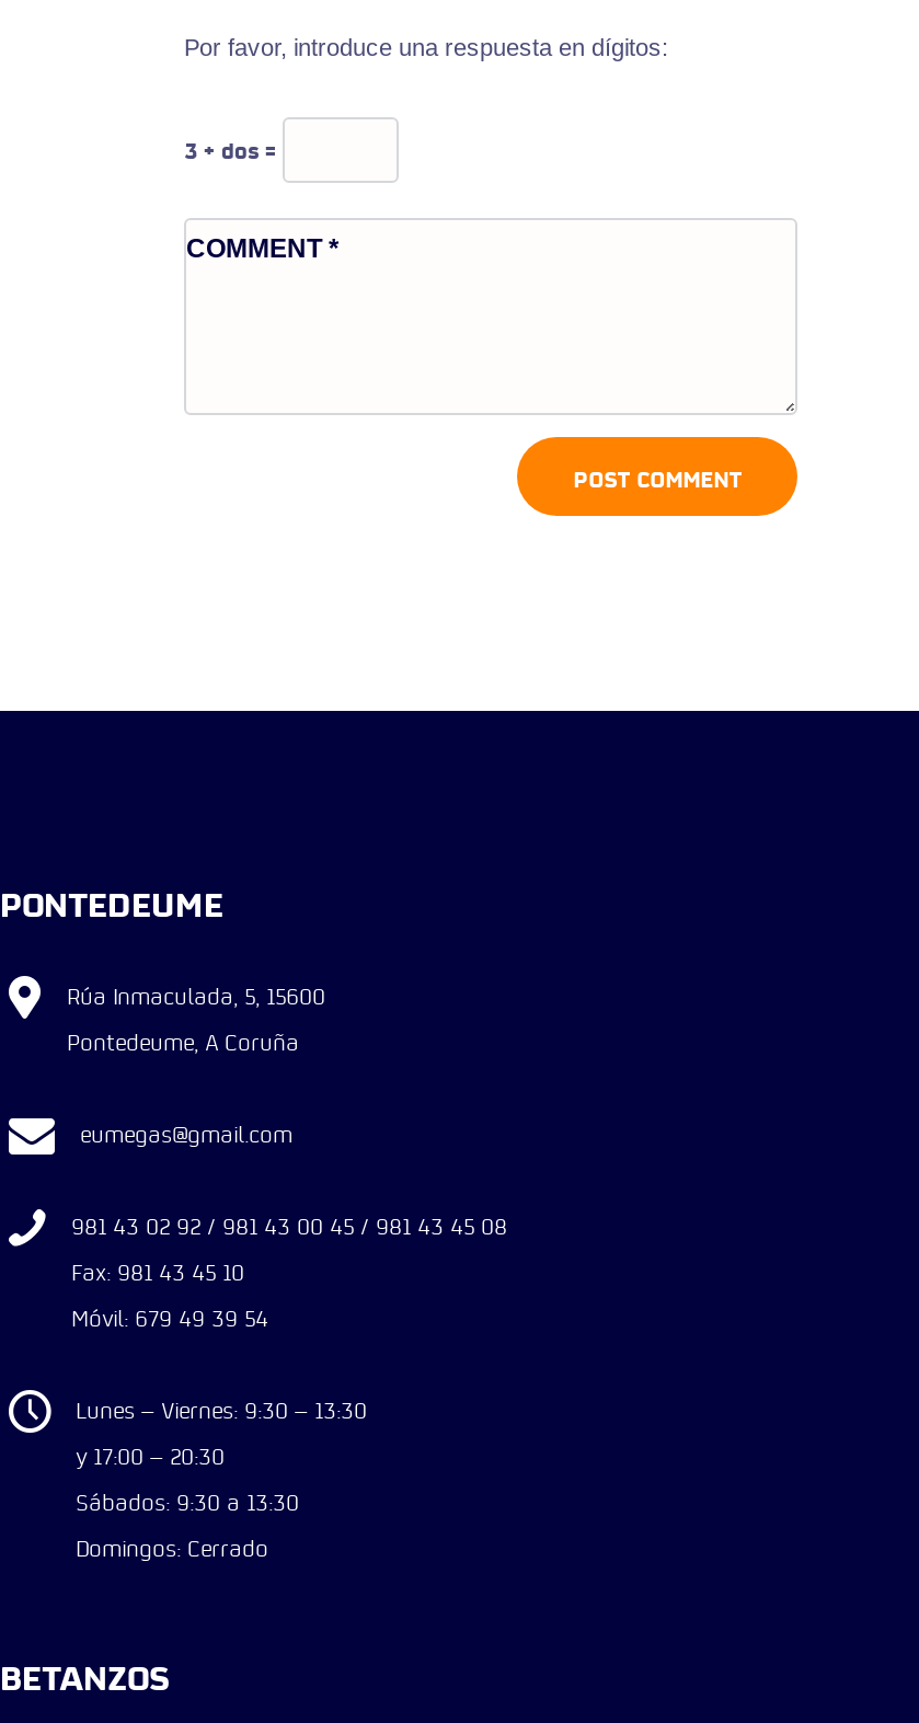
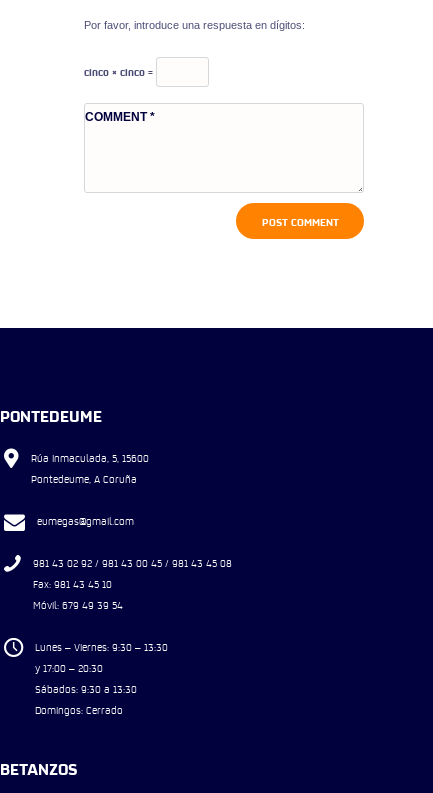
[184,130,283,165] 3 + dos = -> [84,63,156,79] cinco × cinco =

